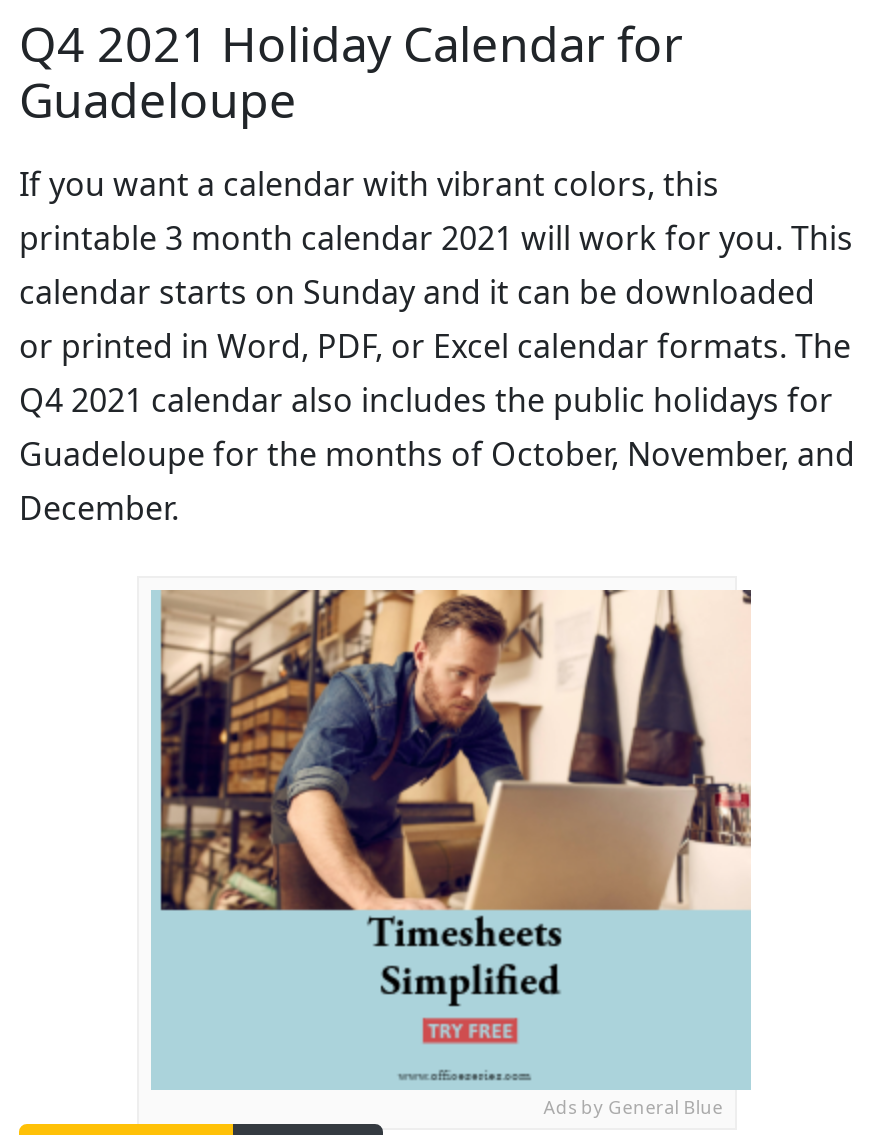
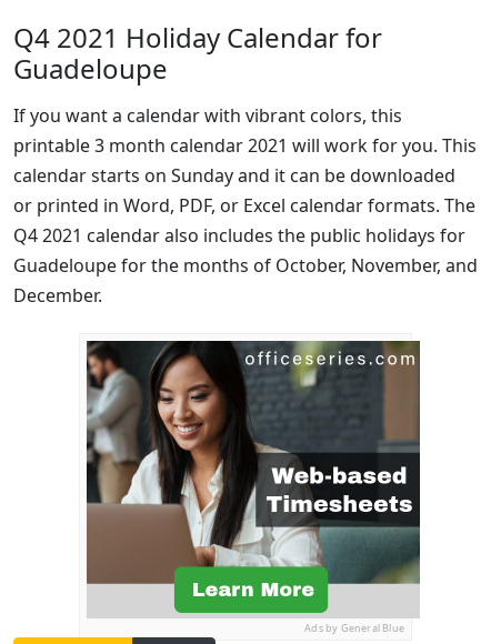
[151,588,751,1088] [image] -> [86,340,421,616] [image]

